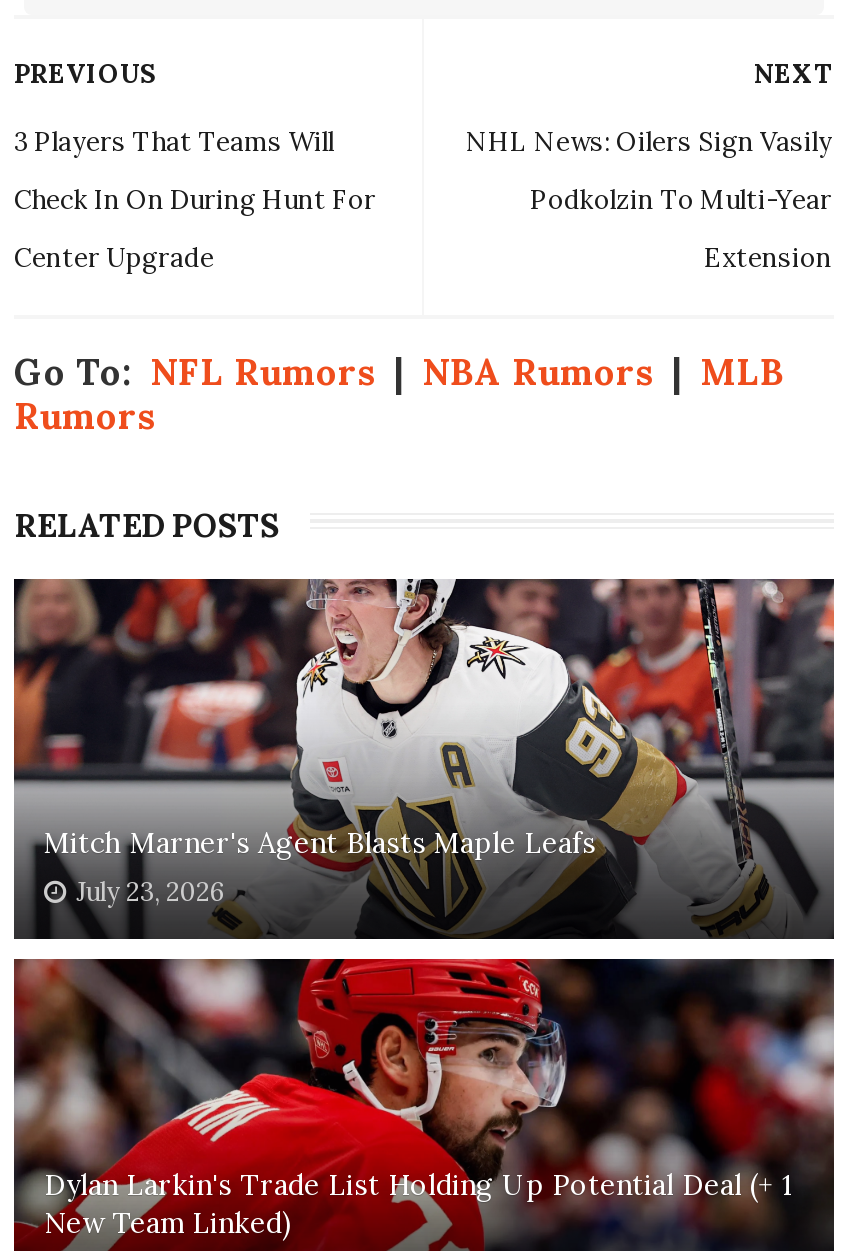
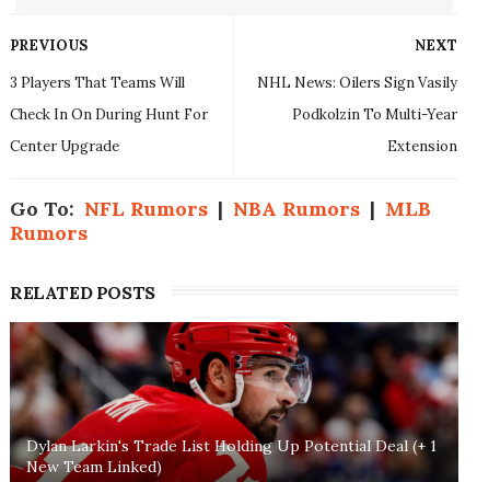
[12,577,836,941] [image] | Mitch Marner's Agent Blasts Maple Leafs | July 23, 2026 -> none

